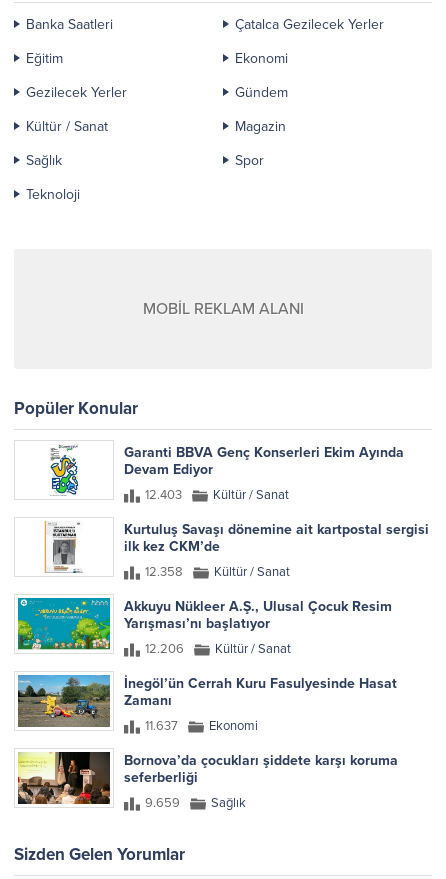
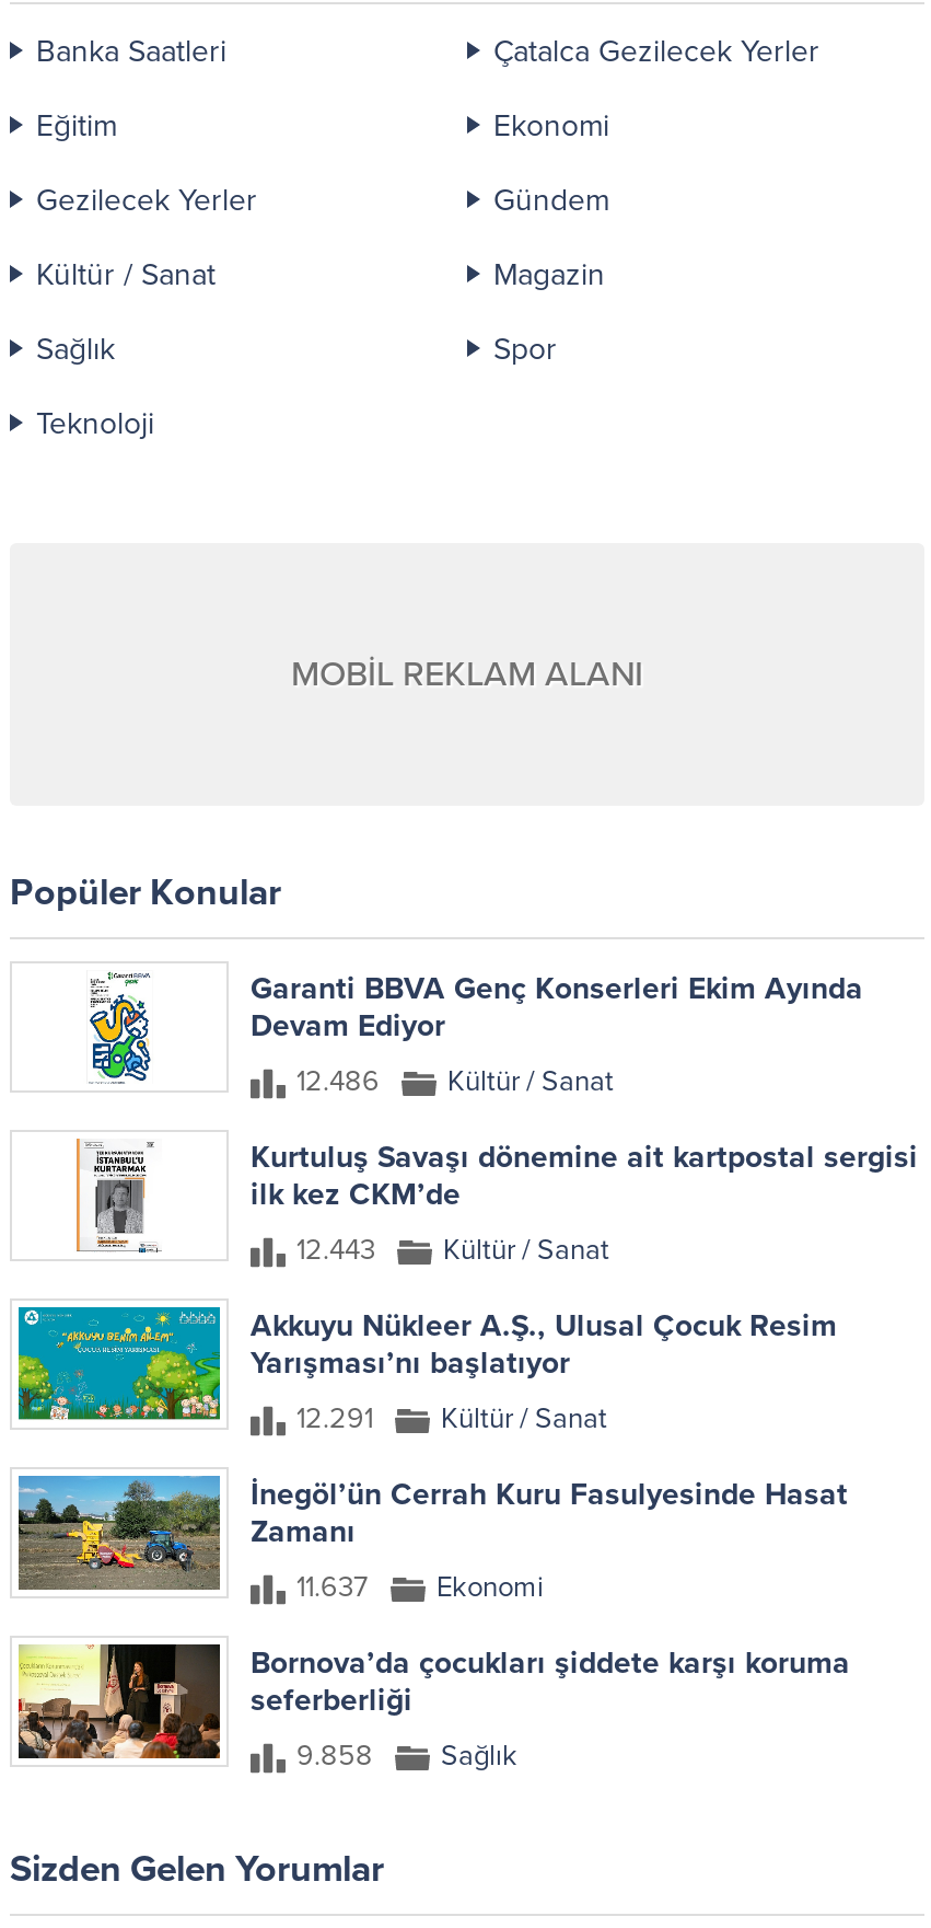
[145,487,289,503] 12.403 Kültür / Sanat -> [296,1065,614,1100] 12.486 Kültür / Sanat
[145,564,290,580] 12.358 Kültür / Sanat -> [296,1234,609,1269] 12.443 Kültür / Sanat
[145,641,291,657] 12.206 Kültür / Sanat -> [296,1402,607,1437] 12.291 Kültür / Sanat
[145,795,246,811] 9.659 Sağlık -> [296,1739,517,1775] 9.858 Sağlık

